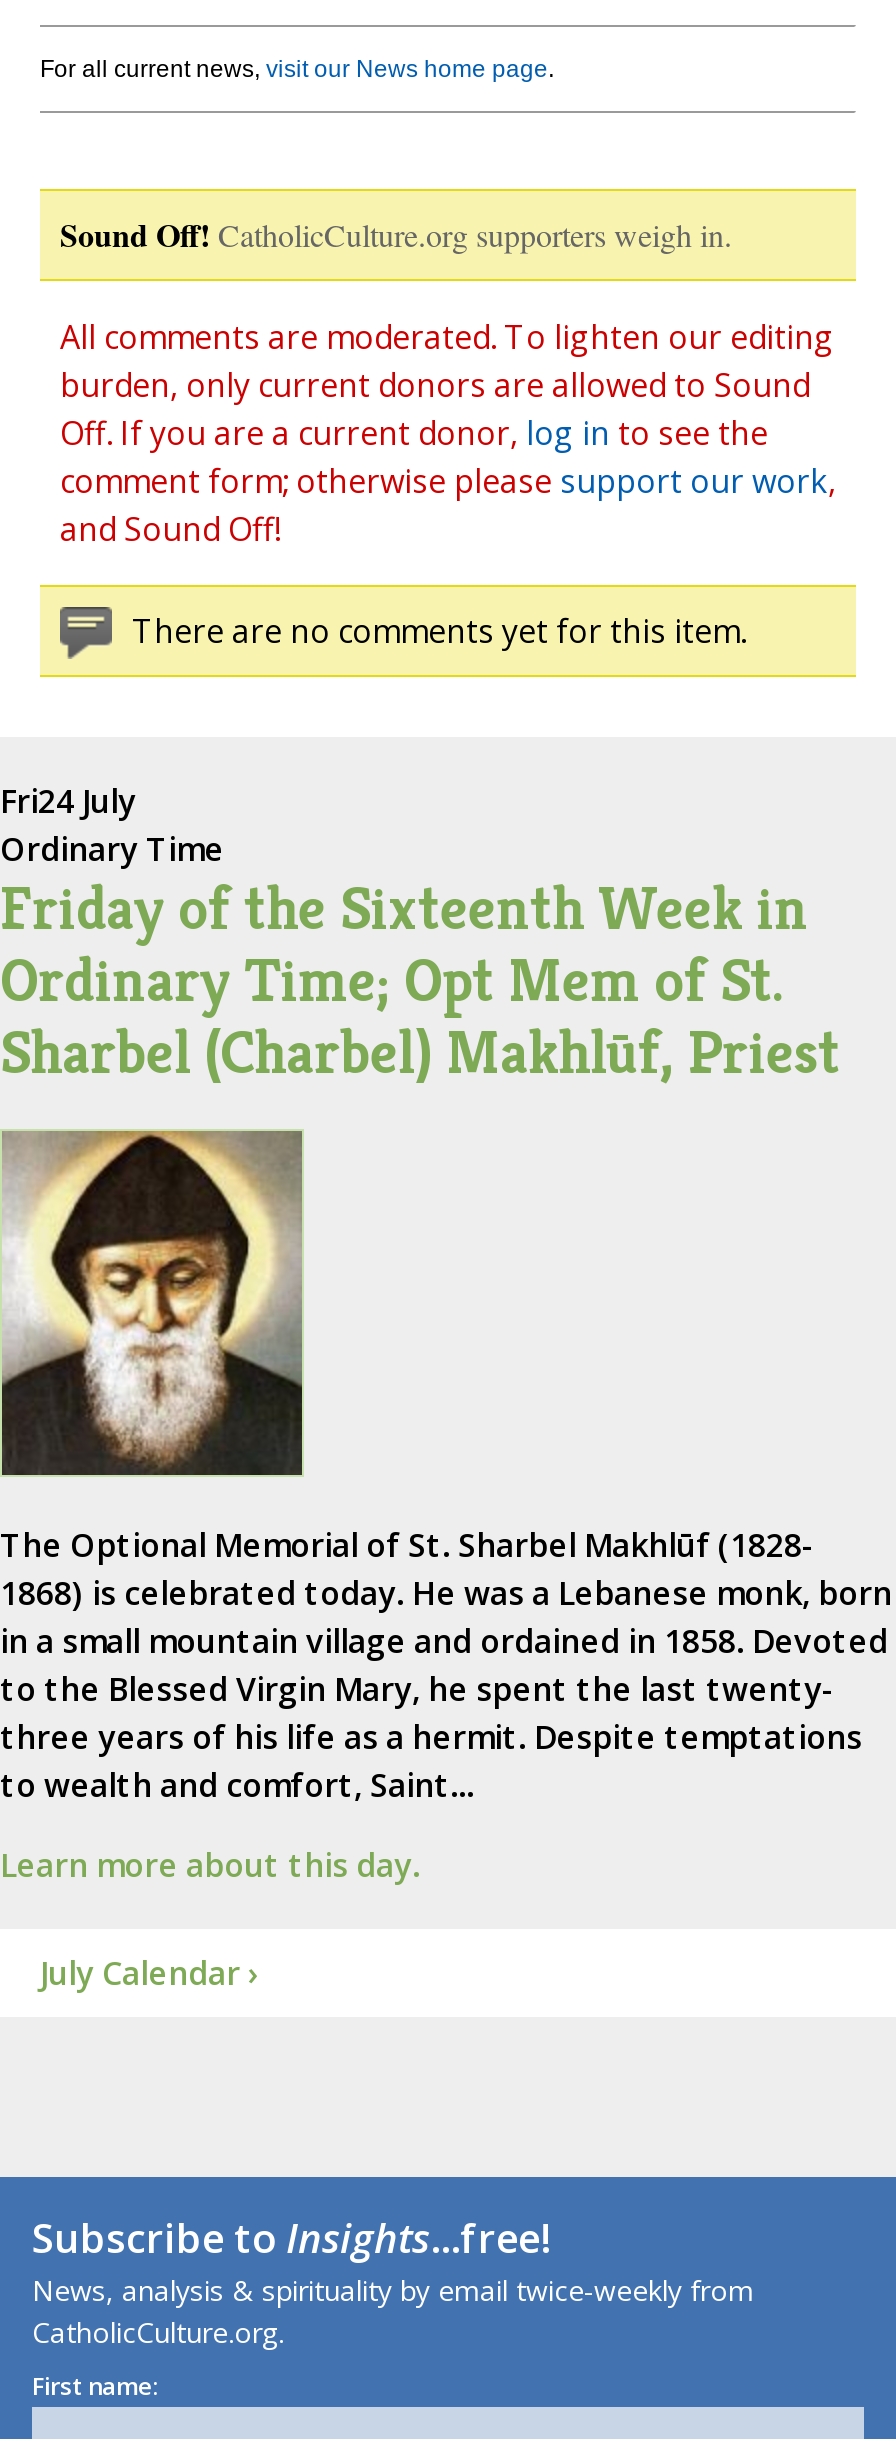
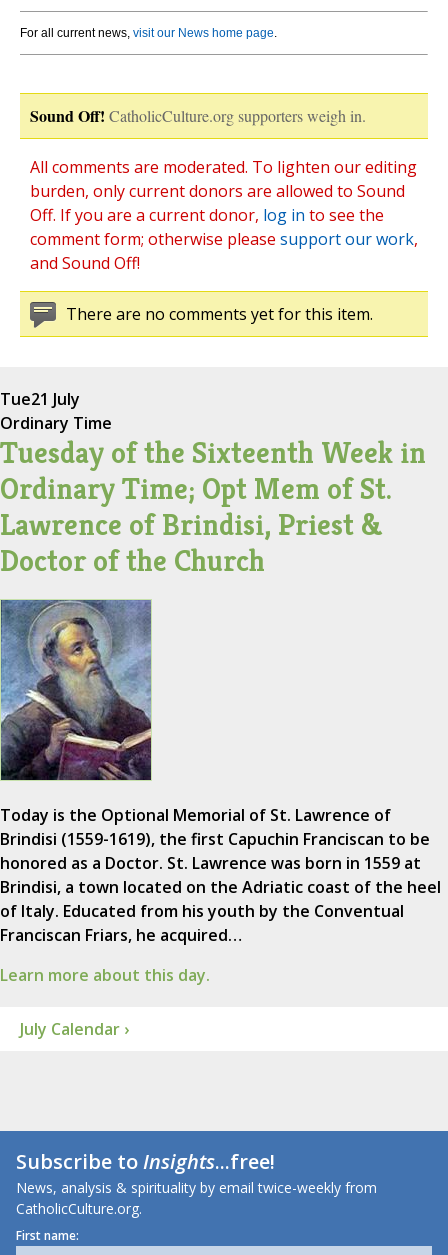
[0,779,136,823] Fri24 July -> [0,388,80,410] Tue21 July
[0,871,808,947] Friday of the Sixteenth Week in -> [0,434,426,472] Tuesday of the Sixteenth Week in
[0,1015,840,1091] Sharbel (Charbel) Makhlūf, Priest -> [0,506,382,580] Lawrence of Brindisi, Priest & | Doctor of the Church
[6,1179,304,1475] [image] -> [3,599,151,753] [image]
[0,1523,892,1807] The Optional Memorial of St. Sharbel Makhlūf (1828- | 1868) is celebrated today. He was a Lebanese monk, born | in a small mountain village and ordained in 1858. Devoted | to the Blessed Virgin Mary, he spent the last twenty- | three years of his life as a hermit. Despite temptations | to wealth and comfort, Saint… -> [0,804,441,946] Today is the Optional Memorial of St. Lawrence of | Brindisi (1559-1619), the first Capuchin Franciscan to be | honored as a Doctor. St. Lawrence was born in 1559 at | Brindisi, a town located on the Adriatic coast of the heel | of Italy. Educated from his youth by the Conventual | Franciscan Friars, he acquired…

